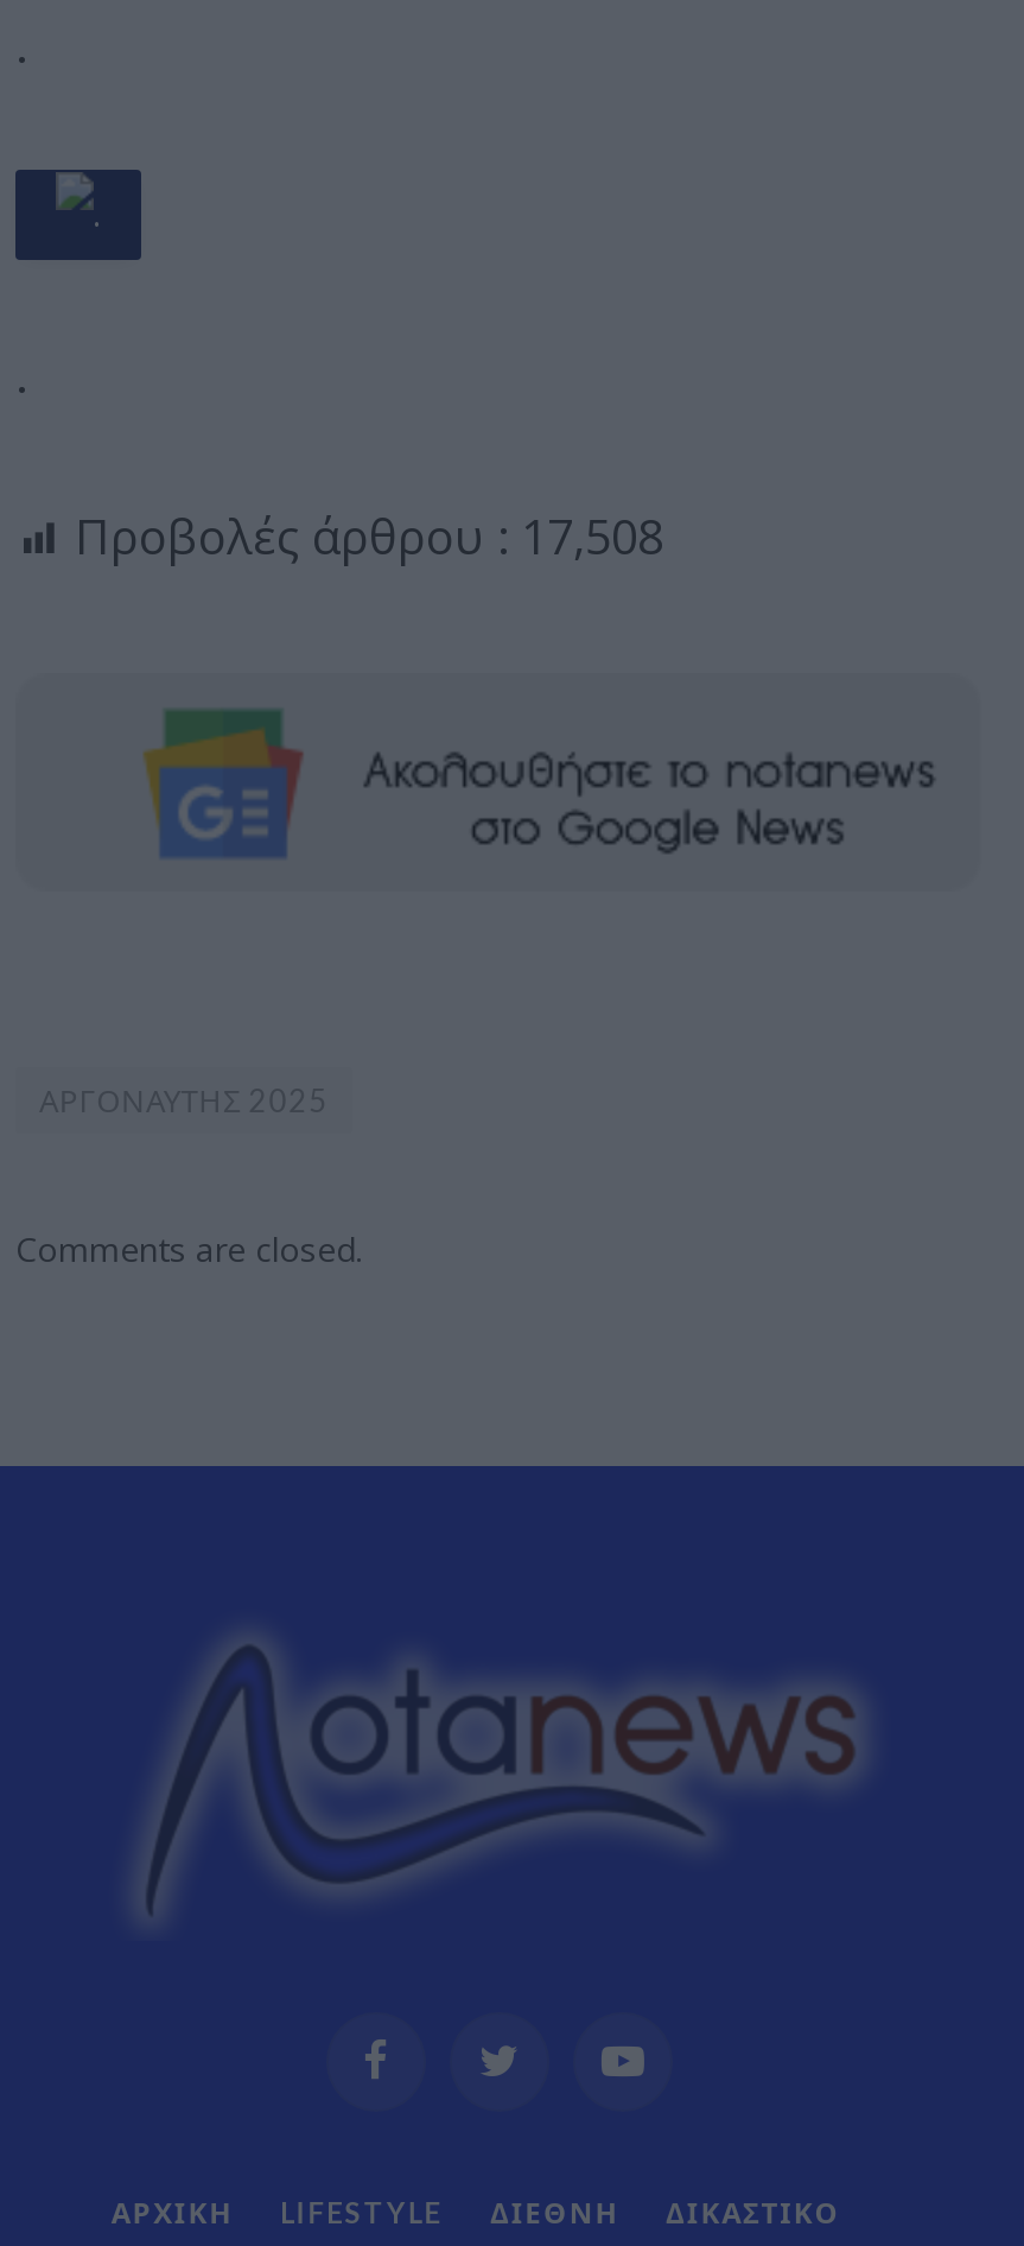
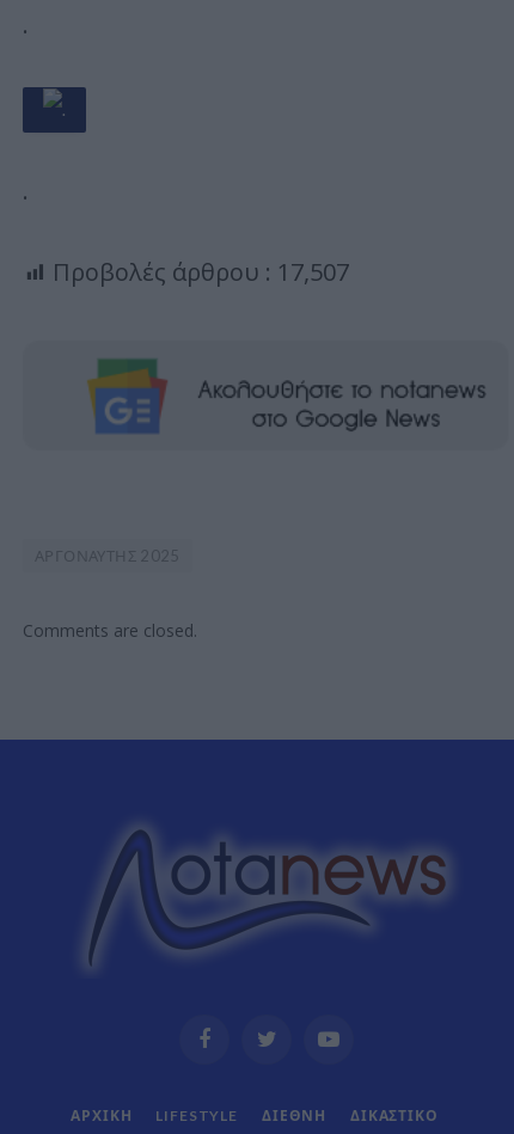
[75,505,663,569] Προβολές άρθρου : 17,508 -> [53,256,349,288] Προβολές άρθρου : 17,507

